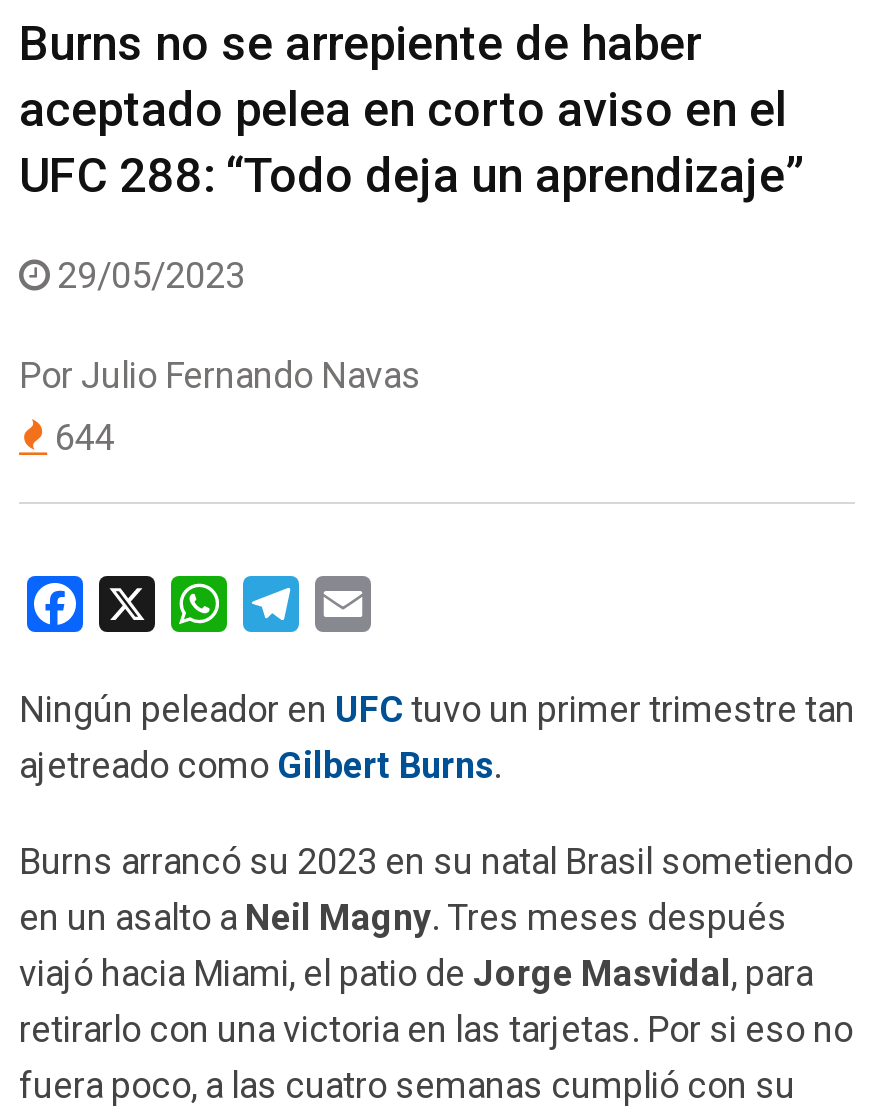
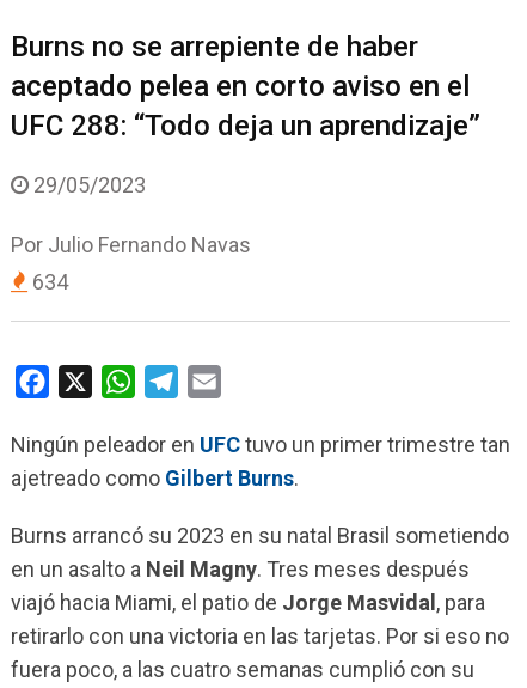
[47,415,115,457] 644 -> [27,269,68,294] 634

